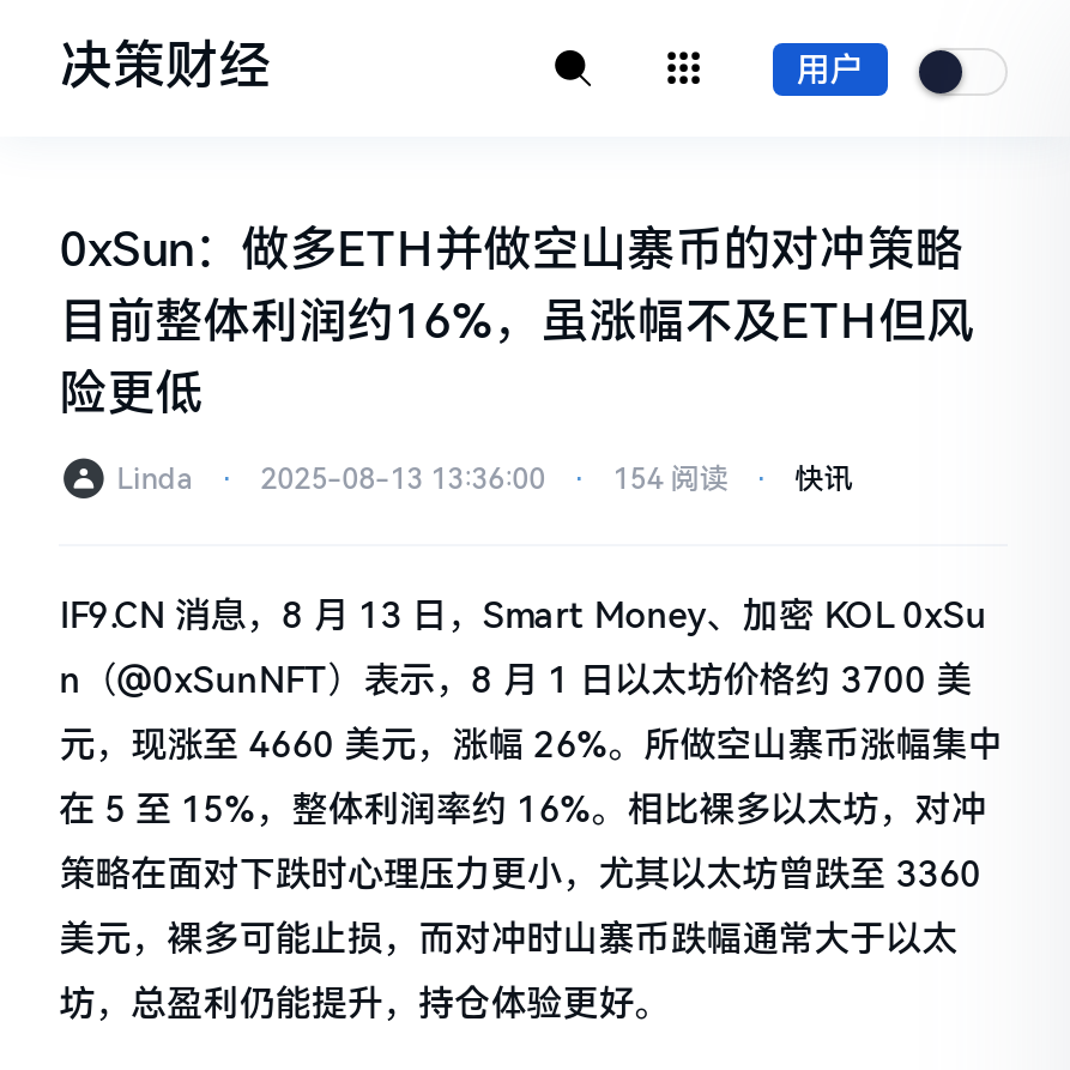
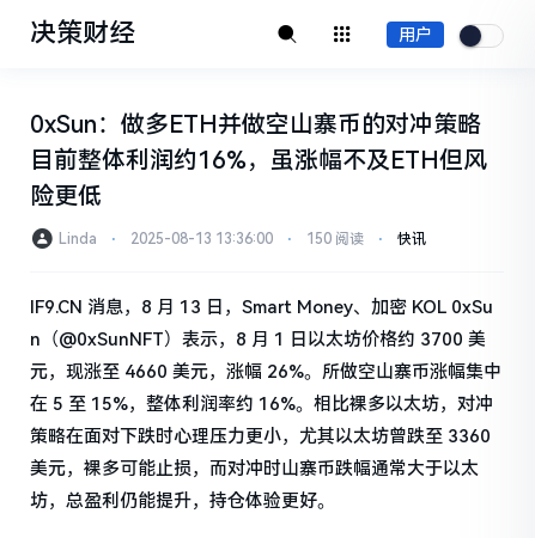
[613,463,728,496] 154 阅读 -> [307,231,364,247] 150 阅读

